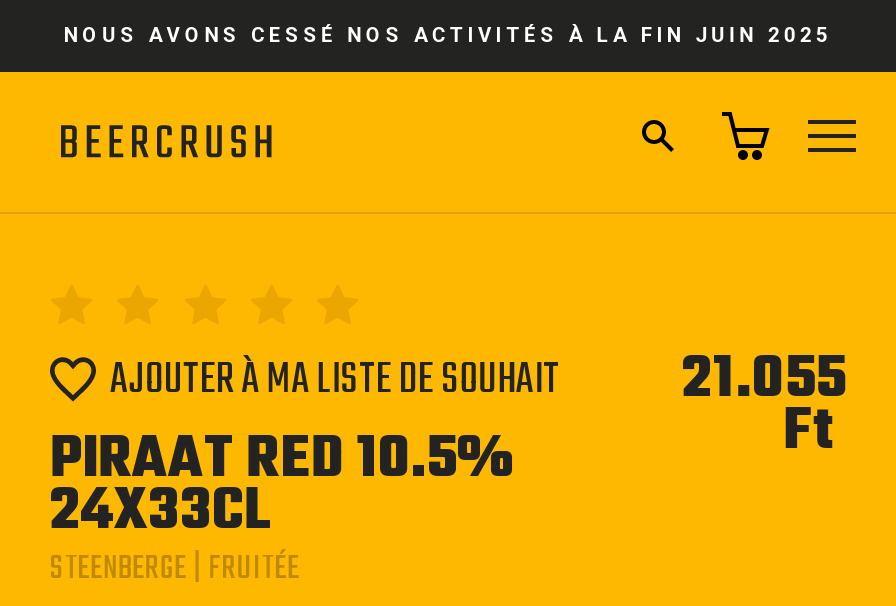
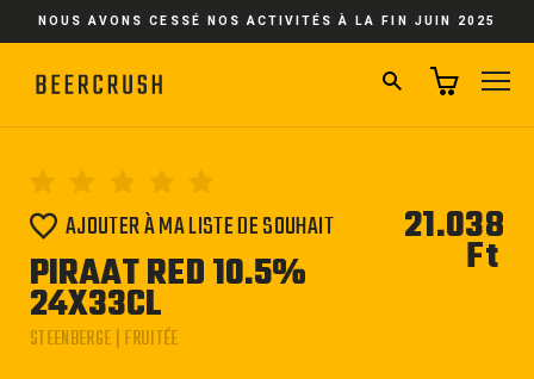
[110,334,846,426] AJOUTER À MA LISTE DE SOUHAIT 21.055 -> [66,199,504,254] AJOUTER À MA LISTE DE SOUHAIT 21.038

